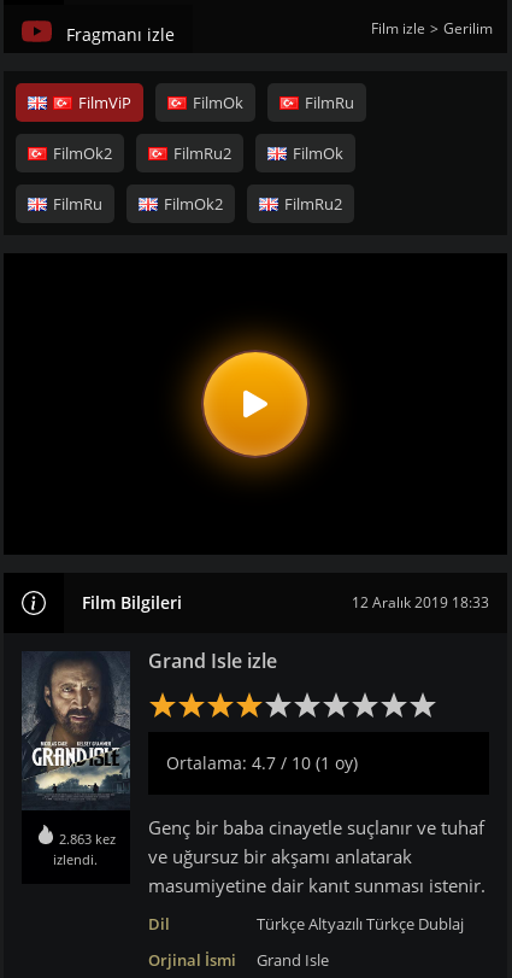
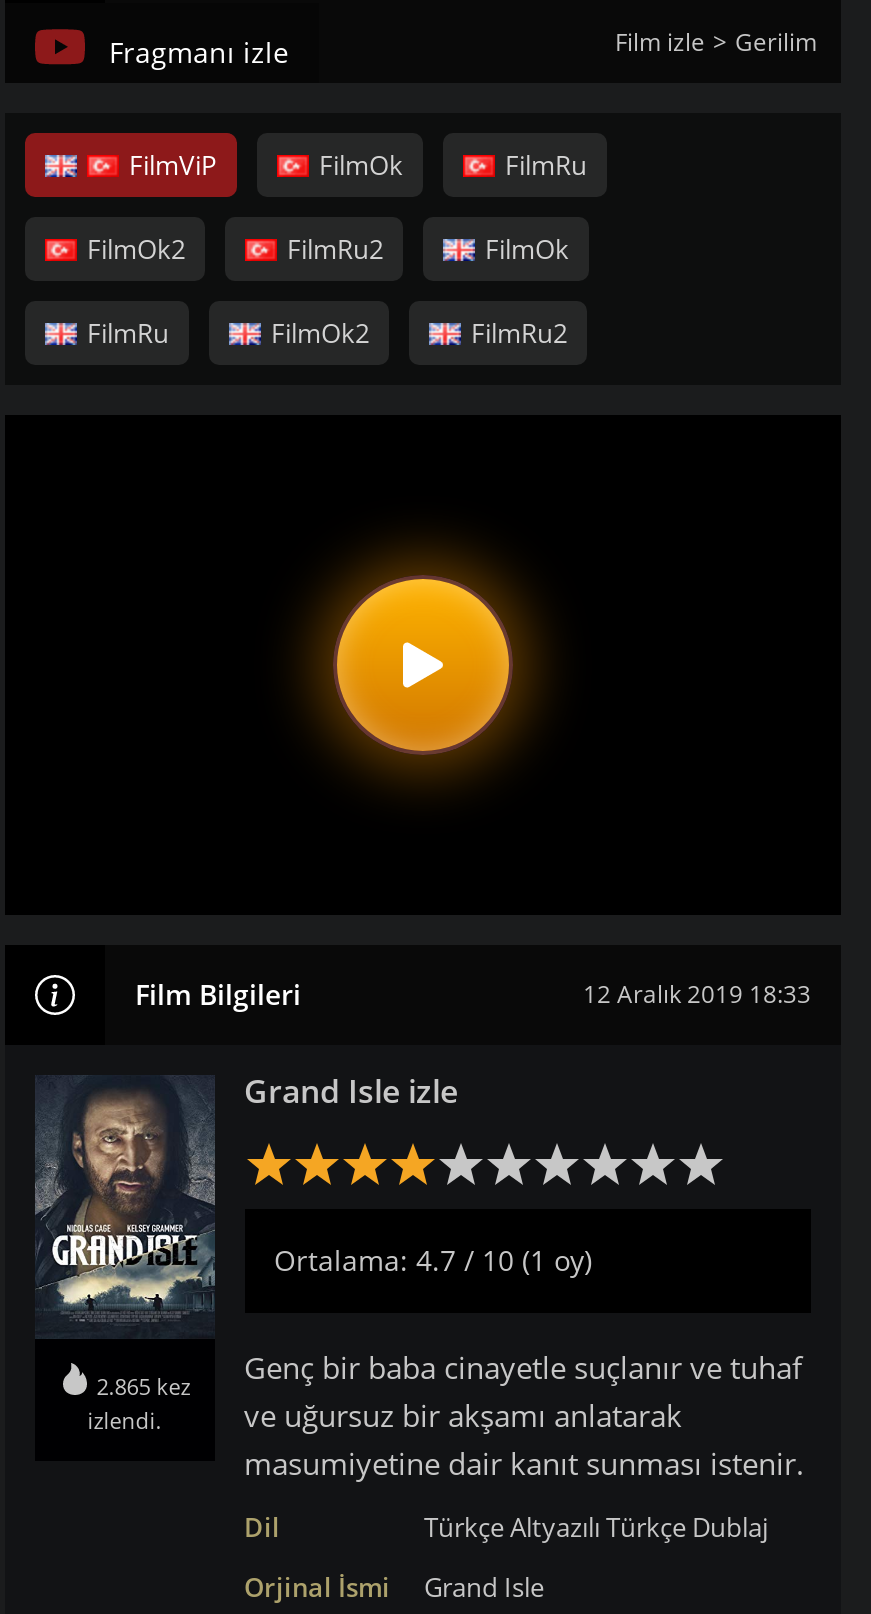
[55,815,484,848] 2.863 kez Genç bir baba cinayetle suçlanır ve tuhaf -> [91,1347,802,1402] 2.865 kez Genç bir baba cinayetle suçlanır ve tuhaf

